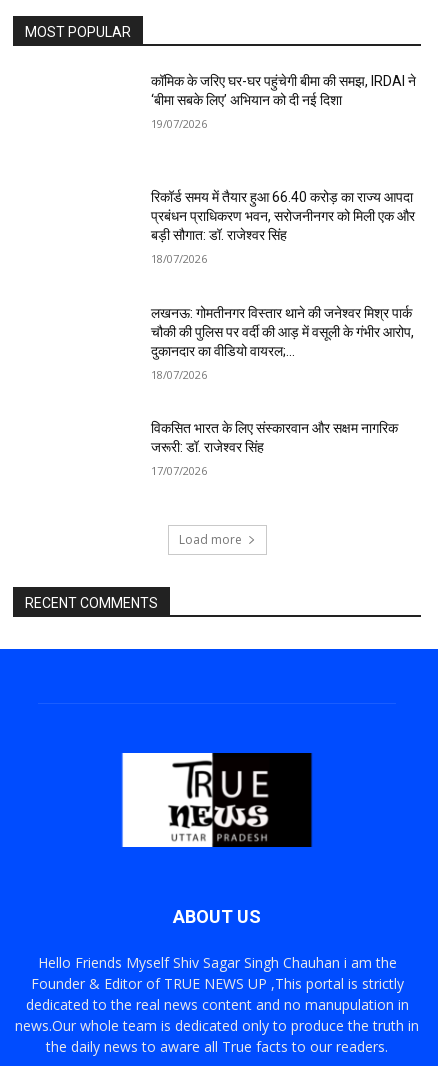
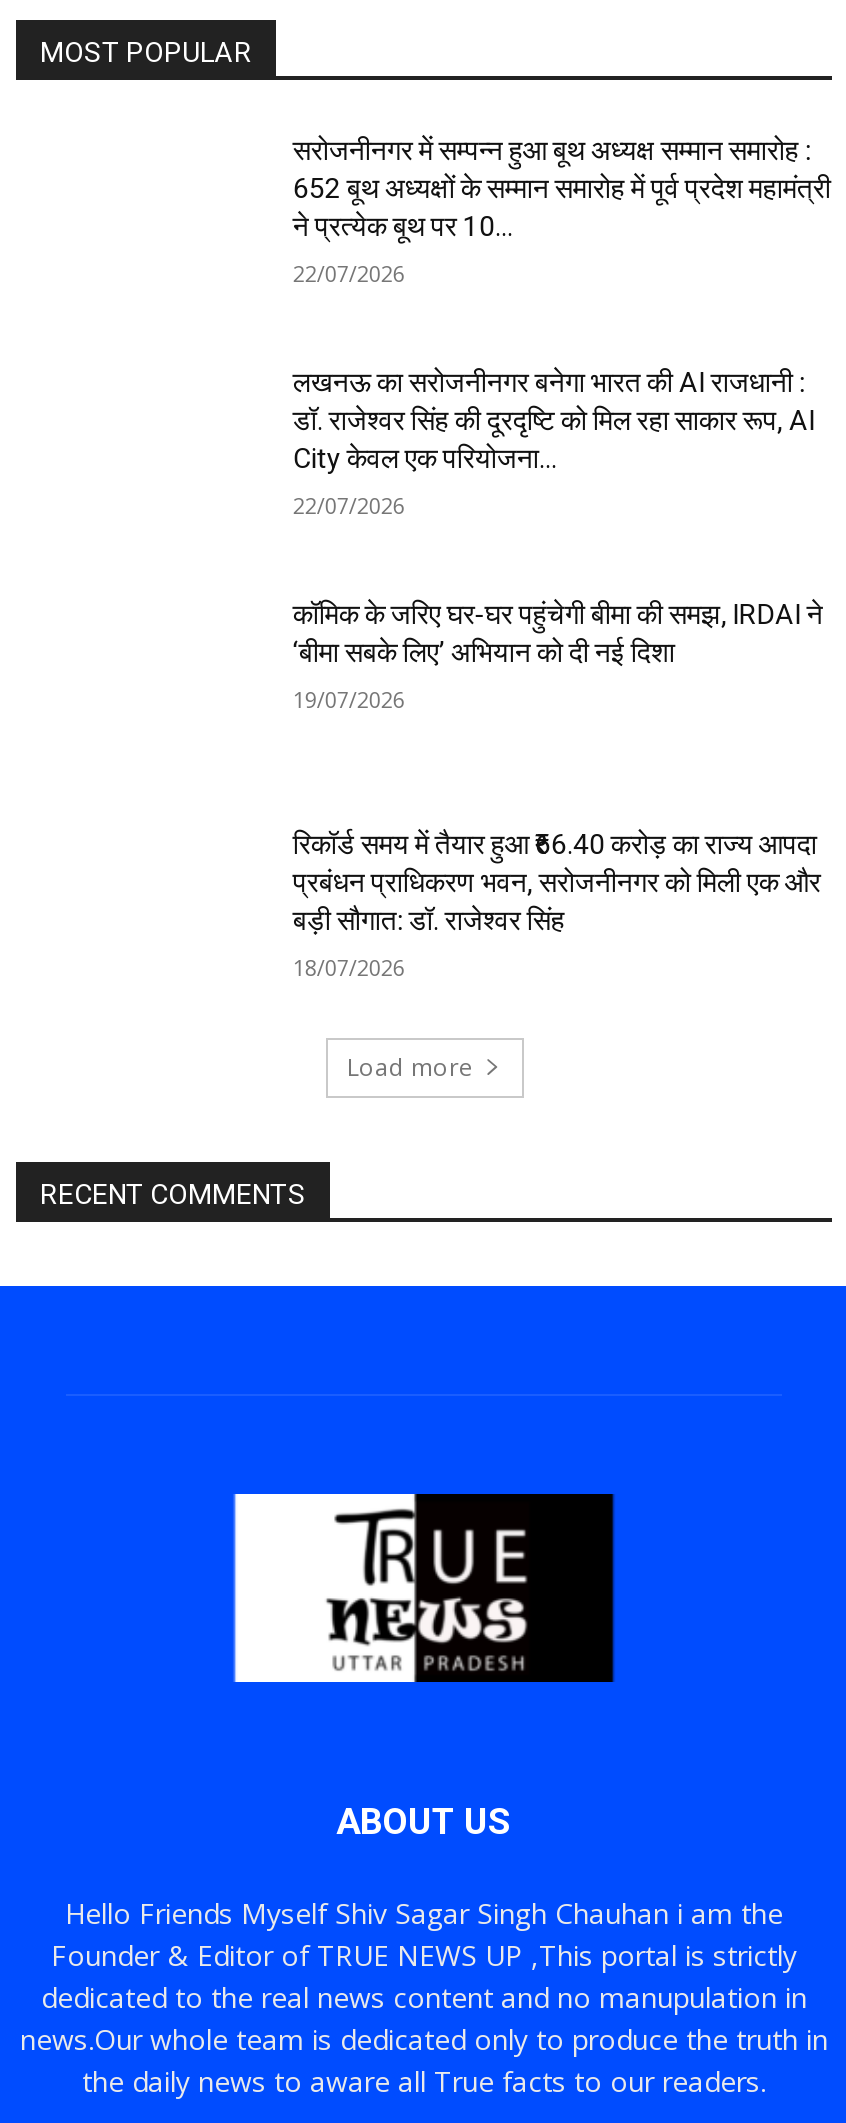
none -> [293,135,831,520] सरोजनीनगर में सम्पन्न हुआ बूथ अध्यक्ष सम्मान समारोह : | 652 बूथ अध्यक्षों के सम्मान समारोह में पूर्व प्रदेश महामंत्री | ने प्रत्येक बूथ पर 10... | 22/07/2026 | लखनऊ का सरोजनीनगर बनेगा भारत की AI राजधानी : | डॉ. राजेश्वर सिंह की दूरदृष्टि को मिल रहा साकार रूप, AI | City केवल एक परियोजना... | 22/07/2026
moved [151,73,416,266] -> [293,598,823,983]: कॉमिक के जरिए घर-घर पहुंचेगी बीमा की समझ, IRDAI ने | ‘बीमा सबके लिए’ अभियान को दी नई दिशा | 19/07/2026 | प्रबंधन प्राधिकरण भवन, सरोजनीनगर को मिली एक और | बड़ी सौगात: डॉ. राजेश्वर सिंह | 18/07/2026
[151,305,414,478] लखनऊ: गोमतीनगर विस्तार थाने की जनेश्वर मिश्र पार्क | चौकी की पुलिस पर वर्दी की आड़ में वसूली के गंभीर आरोप, | दुकानदार का वीडियो वायरल;... | 18/07/2026 | विकसित भारत के लिए संस्कारवान और सक्षम नागरिक | जरूरी: डॉ. राजेश्वर सिंह | 17/07/2026 -> none

